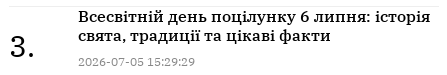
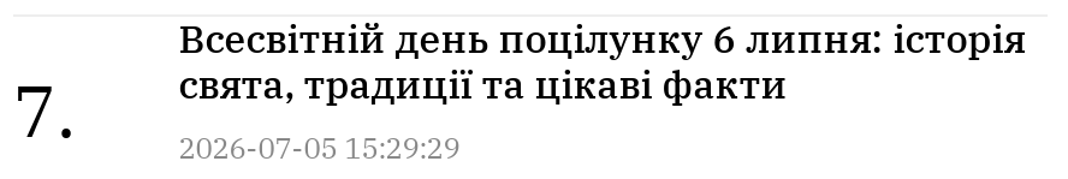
[9,26,35,65] 3. -> [13,63,76,157] 7.

